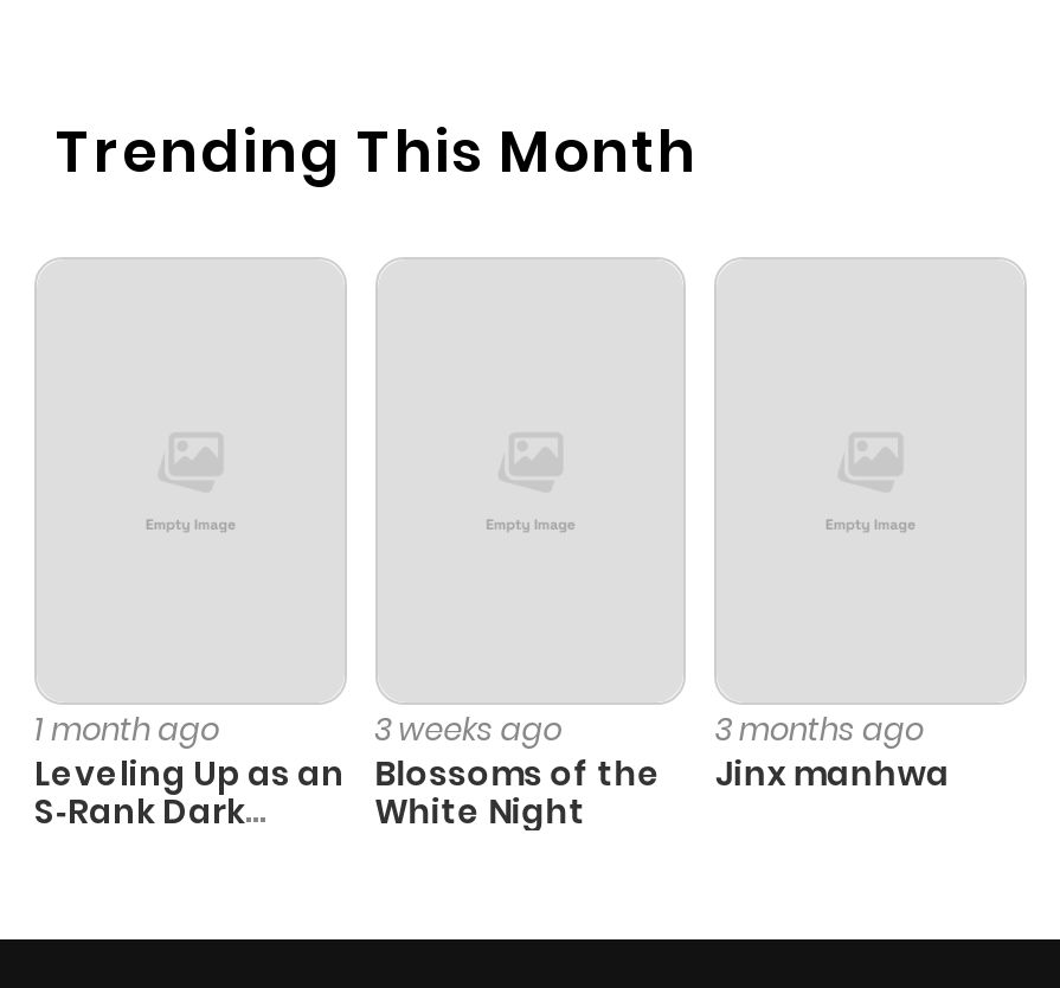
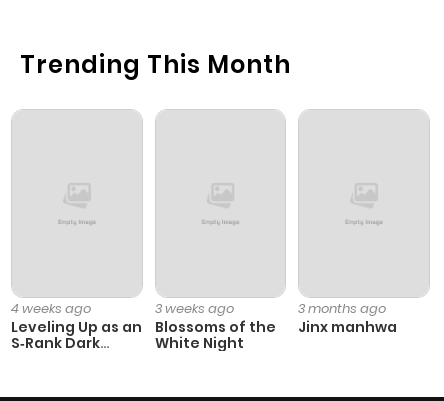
[34,706,219,751] 1 month ago -> [11,299,91,318] 4 weeks ago

